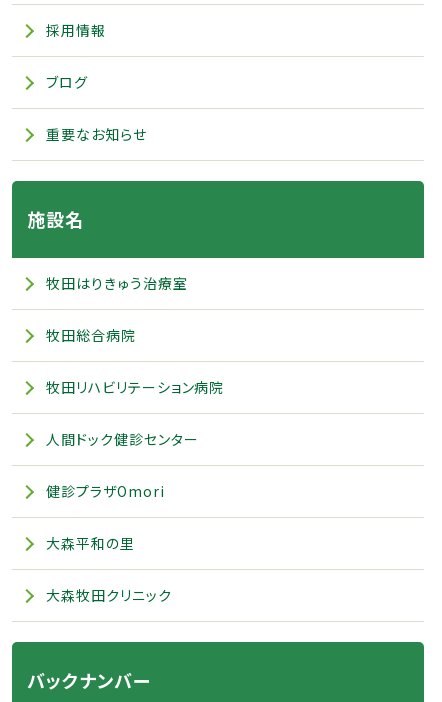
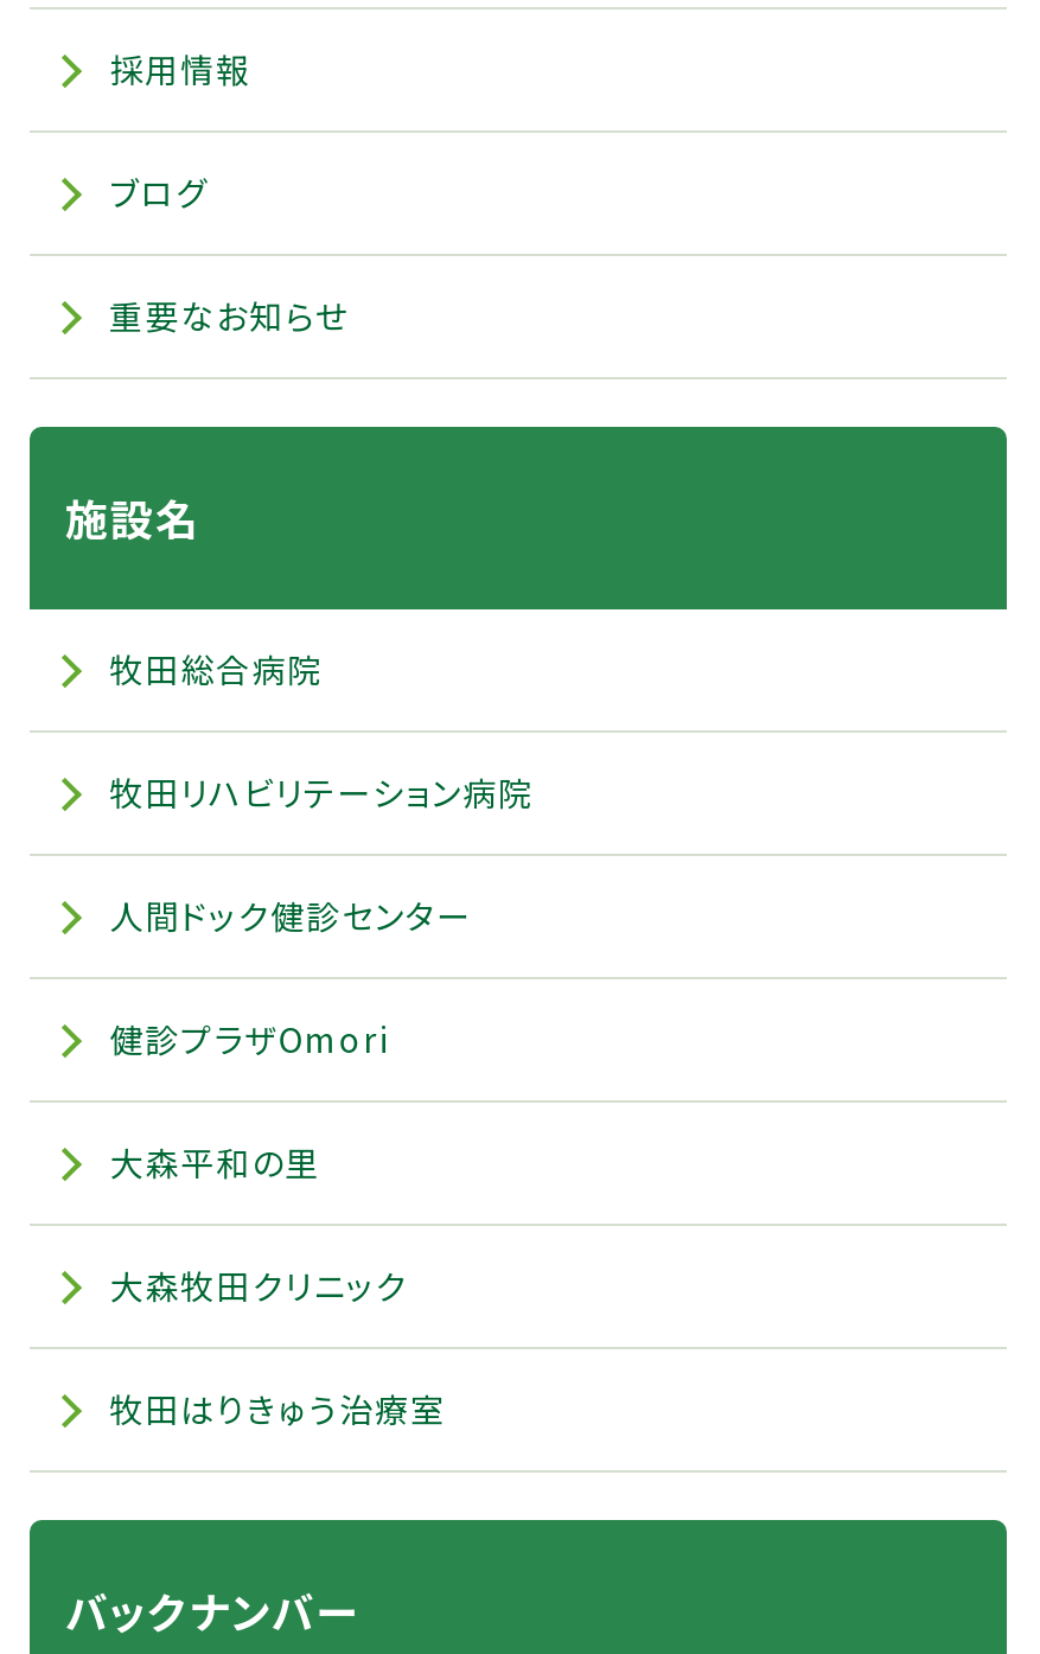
moved [46,273,187,293] -> [110,1385,446,1433]: 牧田はりきゅう治療室
moved [46,325,224,605] -> [110,645,534,1309]: 牧田総合病院 | 牧田リハビリテーション病院 | 人間ドック健診センター | 健診プラザOmori | 大森平和の里 | 大森牧田クリニック

